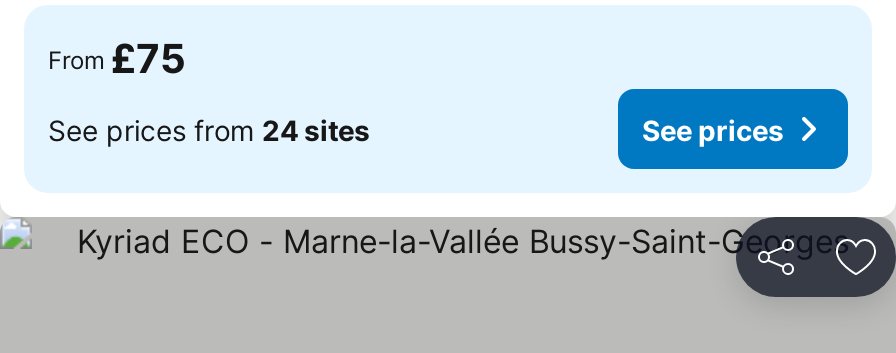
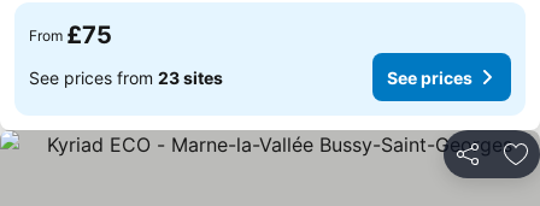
[48,112,370,146] See prices from 24 sites -> [29,67,223,87] See prices from 23 sites

